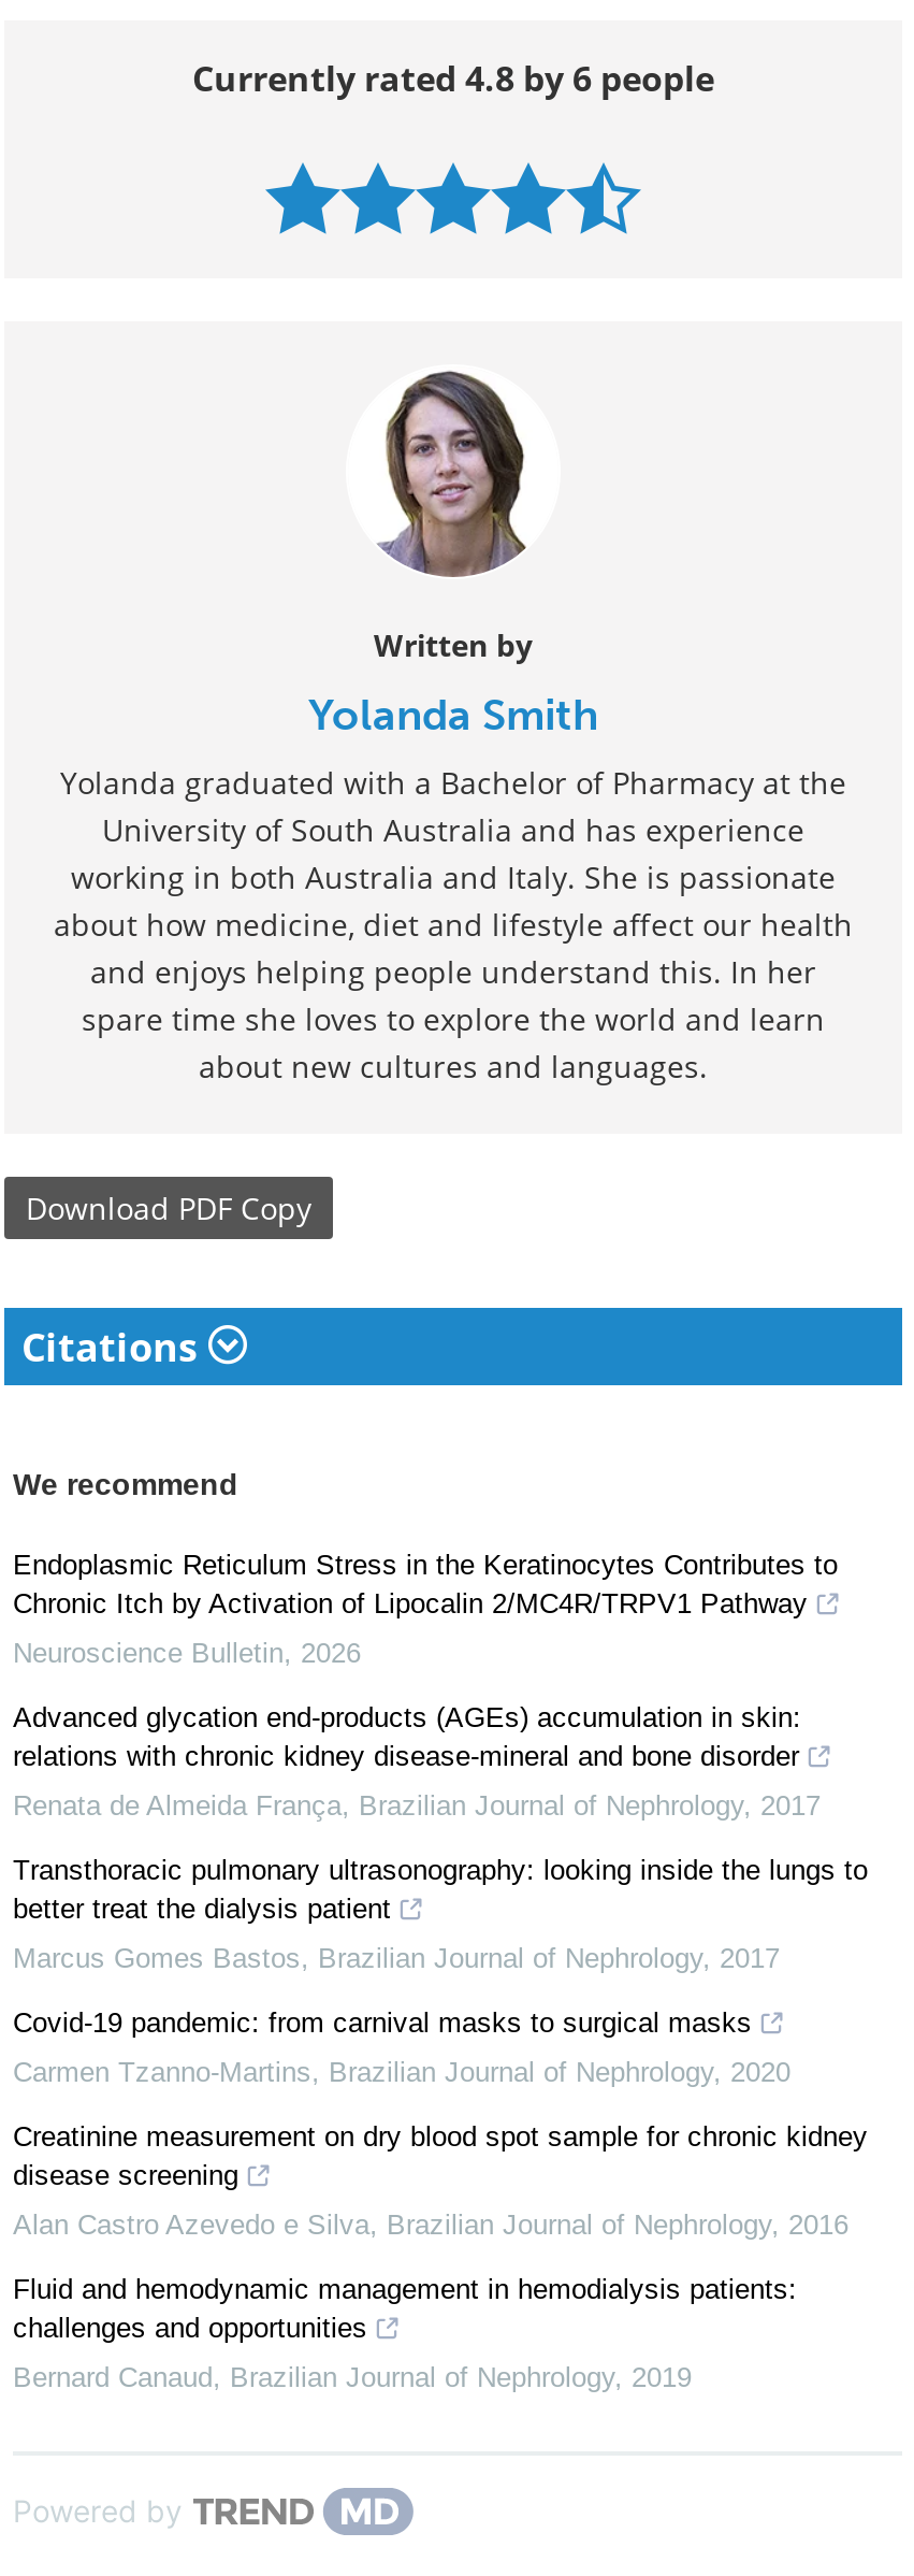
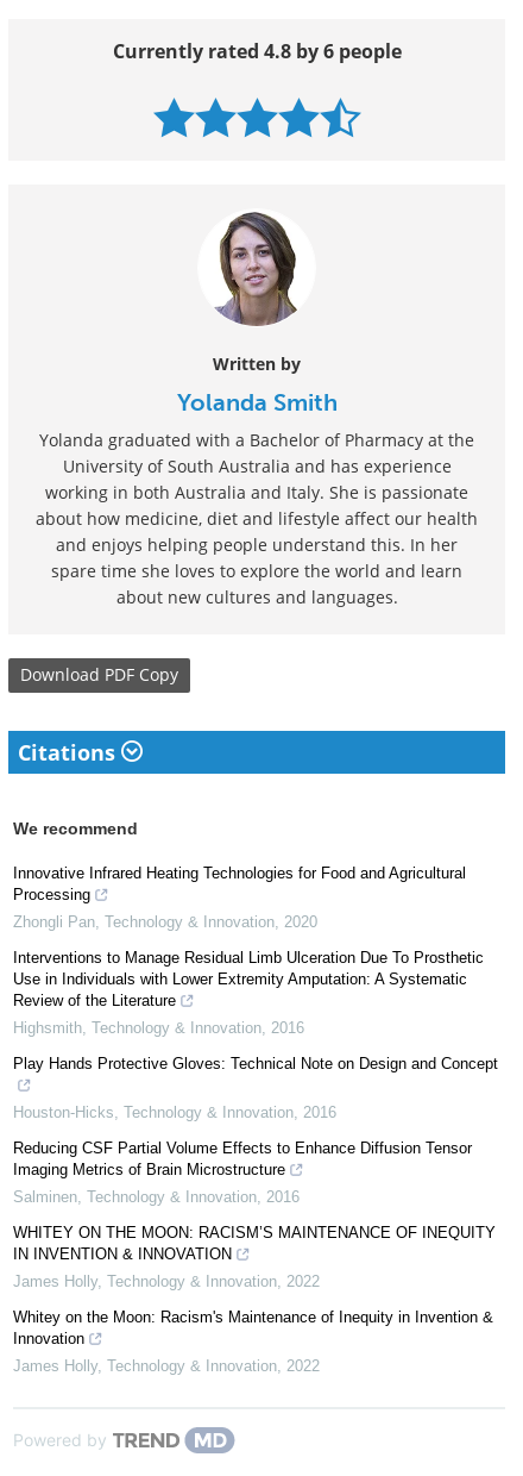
[13,1550,838,1621] Endoplasmic Reticulum Stress in the Keratinocytes Contributes to | Chronic Itch by Activation of Lipocalin 2/MC4R/TRPV1 Pathway -> [13,864,466,903] Innovative Infrared Heating Technologies for Food and Agricultural | Processing
[13,1638,361,1670] Neuroscience Bulletin, 2026 -> [13,913,317,930] Zhongli Pan, Technology & Innovation, 2020
[13,1703,801,1773] Advanced glycation end-products (AGEs) accumulation in skin: | relations with chronic kidney disease-mineral and bone disorder -> [13,948,484,1009] Interventions to Manage Residual Limb Ulceration Due To Prosthetic | Use in Individuals with Lower Extremity Amputation: A Systematic | Review of the Literature
[13,1791,821,1823] Renata de Almeida França, Brazilian Journal of Nephrology, 2017 -> [13,1018,304,1036] Highsmith, Technology & Innovation, 2016
[13,1855,868,1926] Transthoracic pulmonary ultrasonography: looking inside the lungs to | better treat the dialysis patient -> [13,1054,498,1072] Play Hands Protective Gloves: Technical Note on Design and Concept
[13,1943,780,1975] Marcus Gomes Bastos, Brazilian Journal of Nephrology, 2017 -> [13,1103,336,1121] Houston-Hicks, Technology & Innovation, 2016
[13,2008,752,2040] Covid-19 pandemic: from carnival masks to surgical masks -> [13,1139,472,1178] Reducing CSF Partial Volume Effects to Enhance Diffusion Tensor | Imaging Metrics of Brain Microstructure
[13,2057,790,2089] Carmen Tzanno-Martins, Brazilian Journal of Nephrology, 2020 -> [13,1187,300,1205] Salminen, Technology & Innovation, 2016
[13,2122,868,2193] Creatinine measurement on dry blood spot sample for chronic kidney | disease screening -> [13,1223,496,1262] WHITEY ON THE MOON: RACISM’S MAINTENANCE OF INEQUITY | IN INVENTION & INNOVATION
[13,2210,848,2242] Alan Castro Azevedo e Silva, Brazilian Journal of Nephrology, 2016 -> [13,1272,320,1290] James Holly, Technology & Innovation, 2022
[13,2274,797,2345] Fluid and hemodynamic management in hemodialysis patients: | challenges and opportunities -> [13,1308,493,1347] Whitey on the Moon: Racism's Maintenance of Inequity in Invention & | Innovation
[13,2362,692,2395] Bernard Canaud, Brazilian Journal of Nephrology, 2019 -> [13,1356,320,1374] James Holly, Technology & Innovation, 2022

